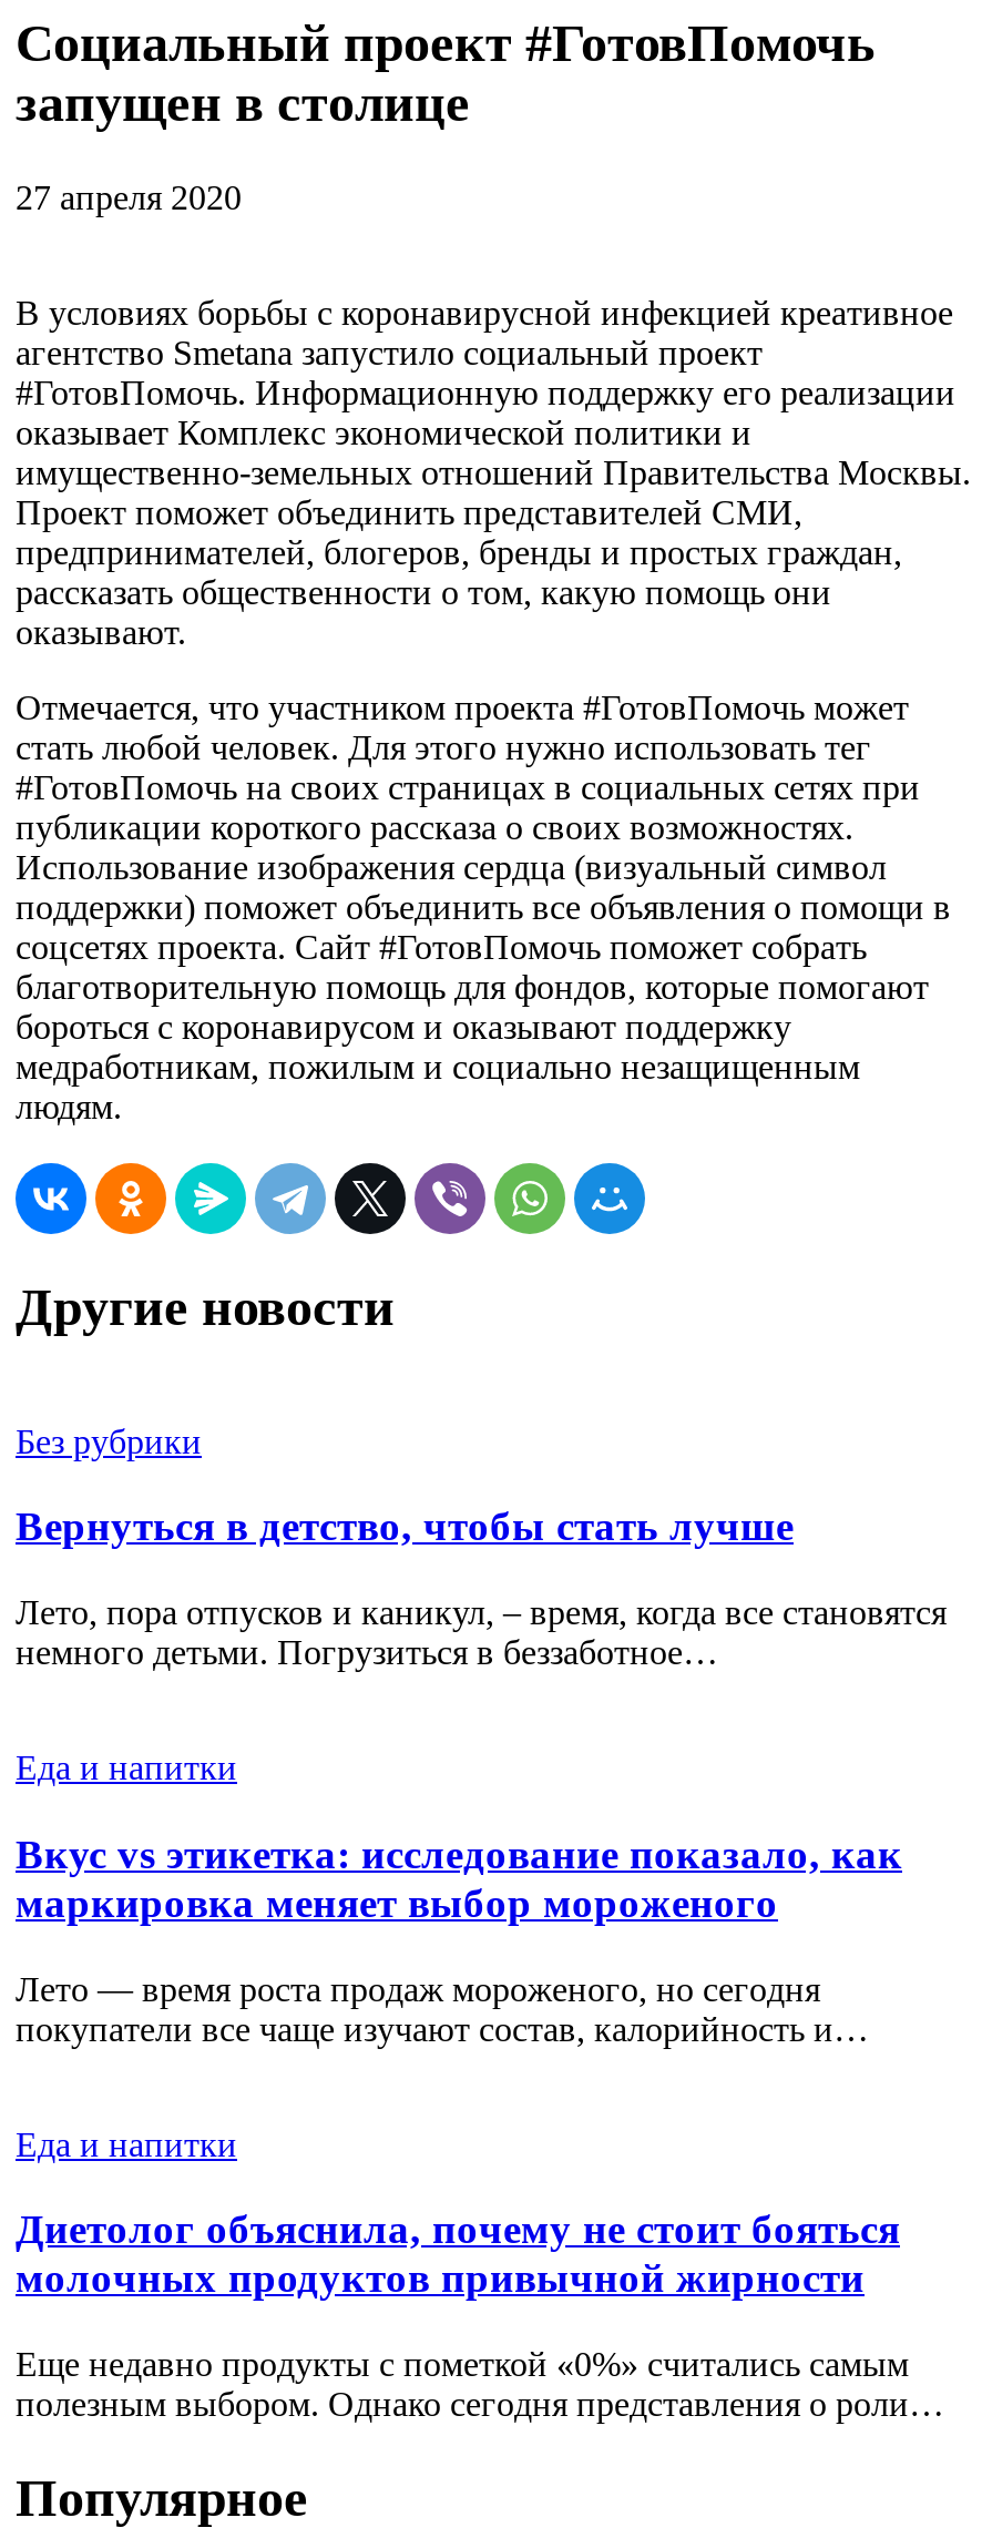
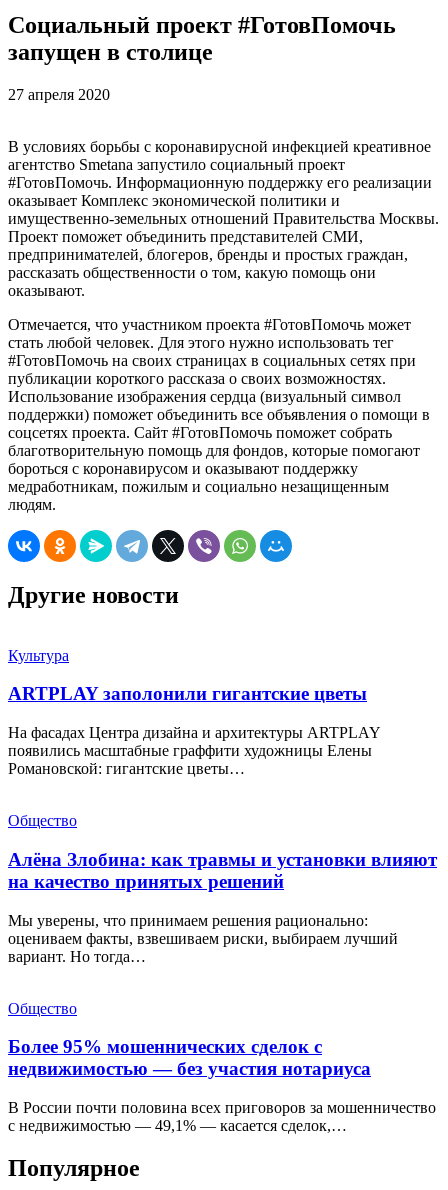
[16,1422,202,1460] Без рубрики -> [8,647,69,664] Культура
[16,1503,794,1550] Вернуться в детство, чтобы стать лучше -> [8,683,367,704] ARTPLAY заполонили гигантские цветы
[16,1594,947,1671] Лето, пора отпусков и каникул, – время, когда все становятся | немного детьми. Погрузиться в беззаботное… -> [8,724,380,777] На фасадах Центра дизайна и архитектуры ARTPLAY | появились масштабные граффити художницы Елены | Романовской: гигантские цветы…
[16,1749,237,1787] Еда и напитки -> [8,812,77,829] Общество
[16,1830,902,1926] Вкус vs этикетка: исследование показало, как | маркировка меняет выбор мороженого -> [8,849,437,892] Алёна Злобина: как травмы и установки влияют | на качество принятых решений
[16,1969,869,2047] Лето — время роста продаж мороженого, но сегодня | покупатели все чаще изучают состав, калорийность и… -> [8,912,398,965] Мы уверены, что принимаем решения рационально: | оцениваем факты, взвешиваем риски, выбираем лучший | вариант. Но тогда…
[16,2125,237,2162] Еда и напитки -> [8,1000,77,1017] Общество
[16,2206,900,2301] Диетолог объяснила, почему не стоит бояться | молочных продуктов привычной жирности -> [8,1036,371,1079] Более 95% мошеннических сделок с | недвижимостью — без участия нотариуса
[16,2345,944,2423] Еще недавно продукты с пометкой «0%» считались самым | полезным выбором. Однако сегодня представления о роли… -> [8,1099,436,1134] В России почти половина всех приговоров за мошенничество | с недвижимостью — 49,1% — касается сделок,…

